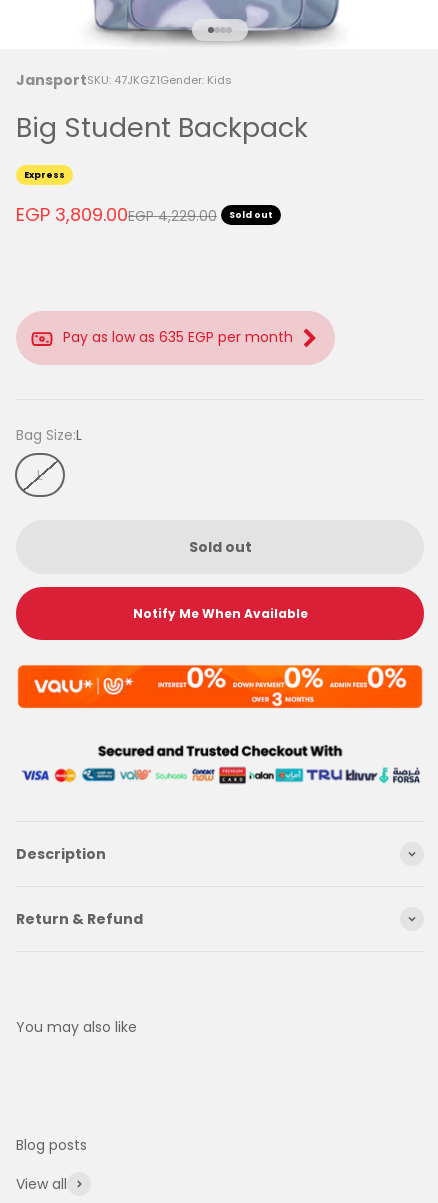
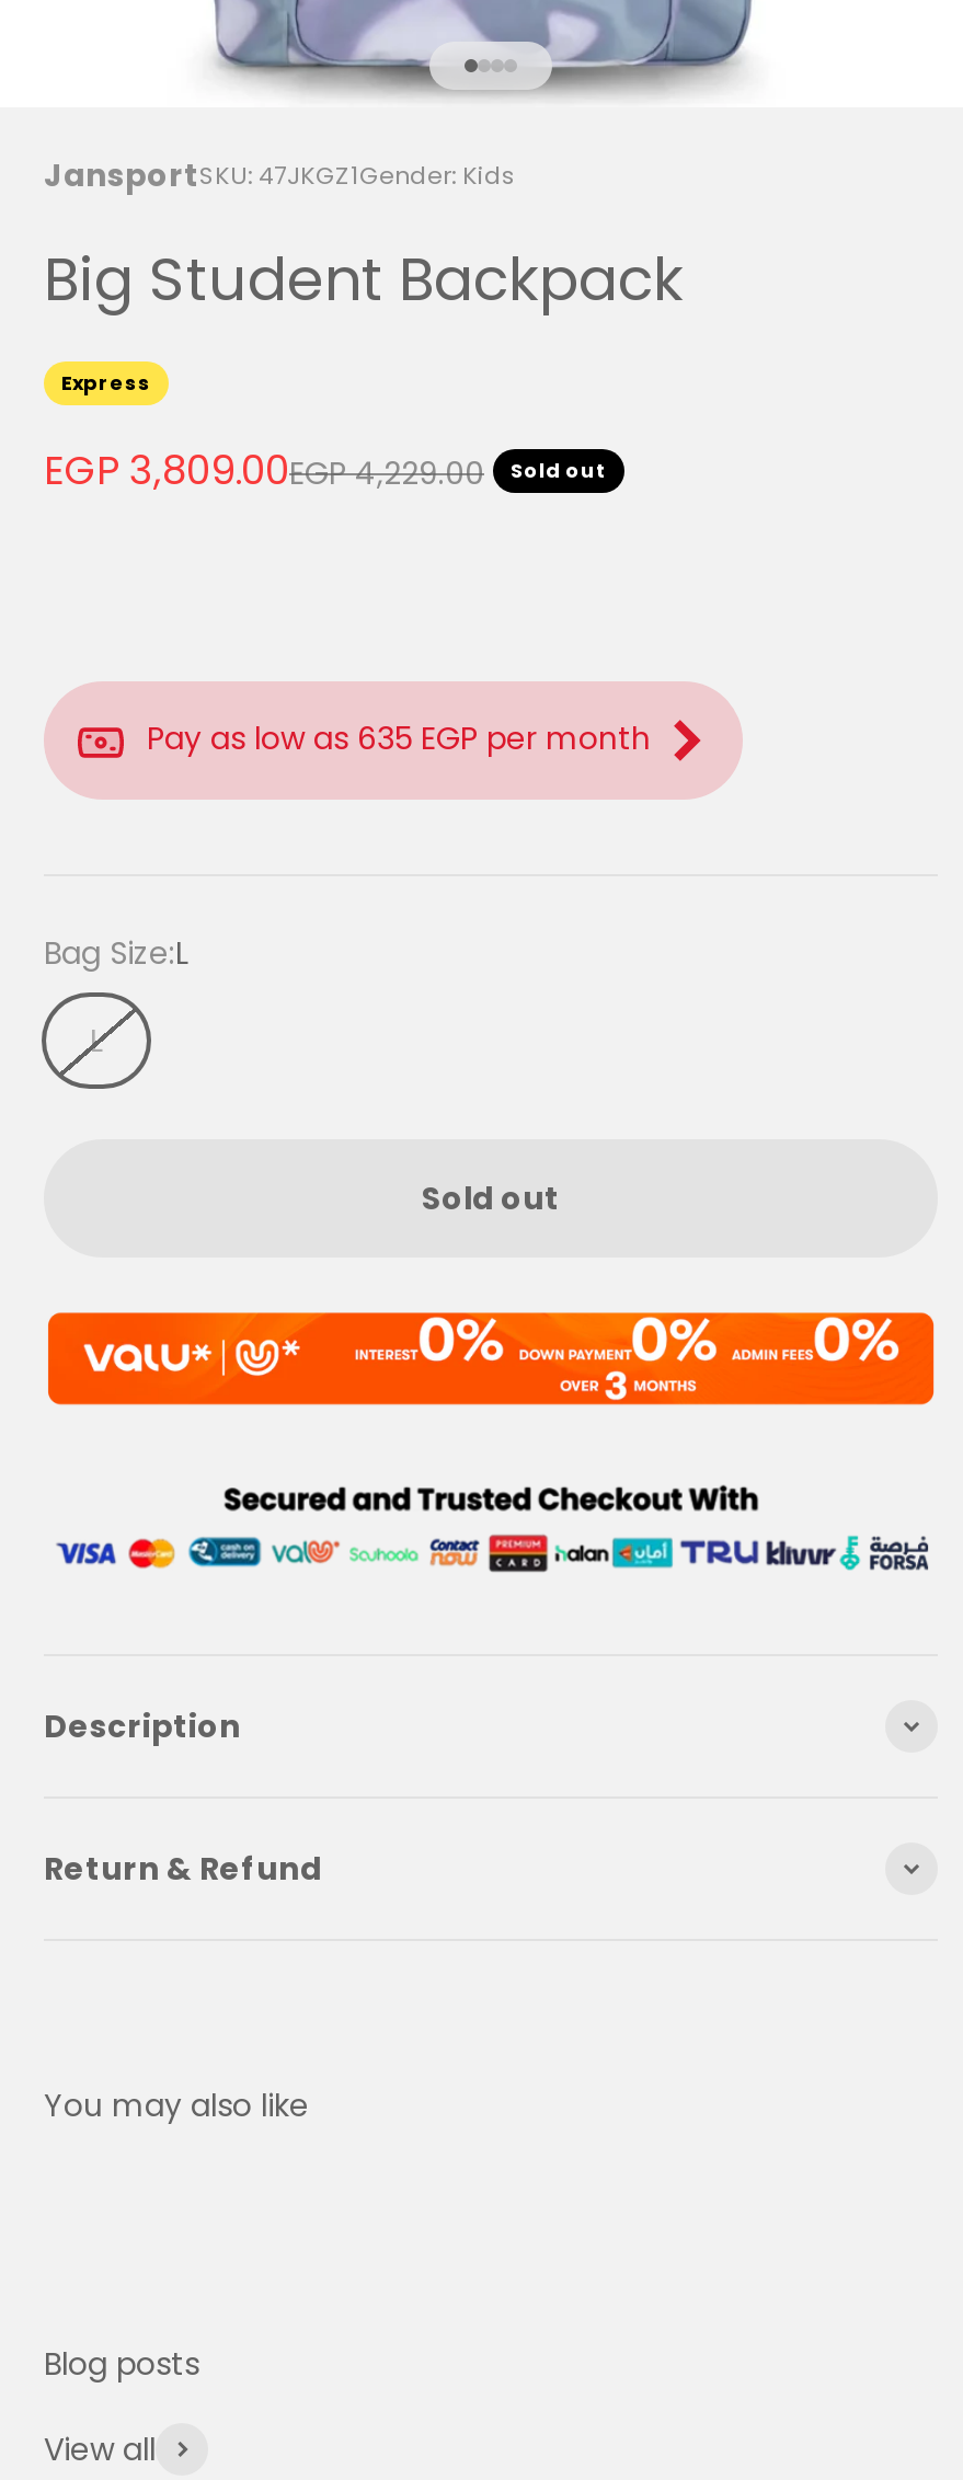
[132,605,307,622] Notify Me When Available -> none

